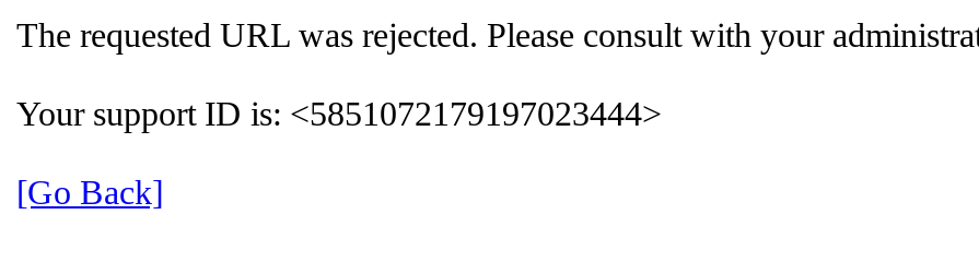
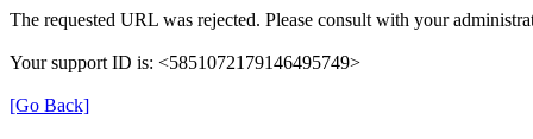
[16,95,662,132] Your support ID is: <5851072179197023444> -> [10,52,360,72] Your support ID is: <5851072179146495749>

